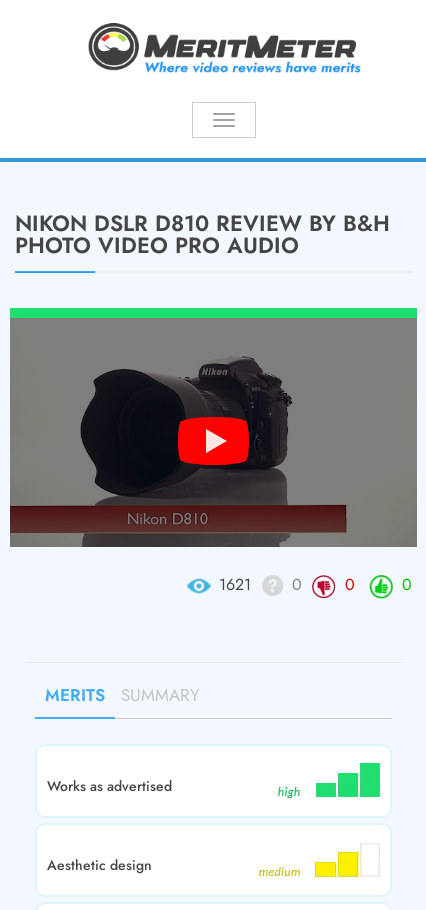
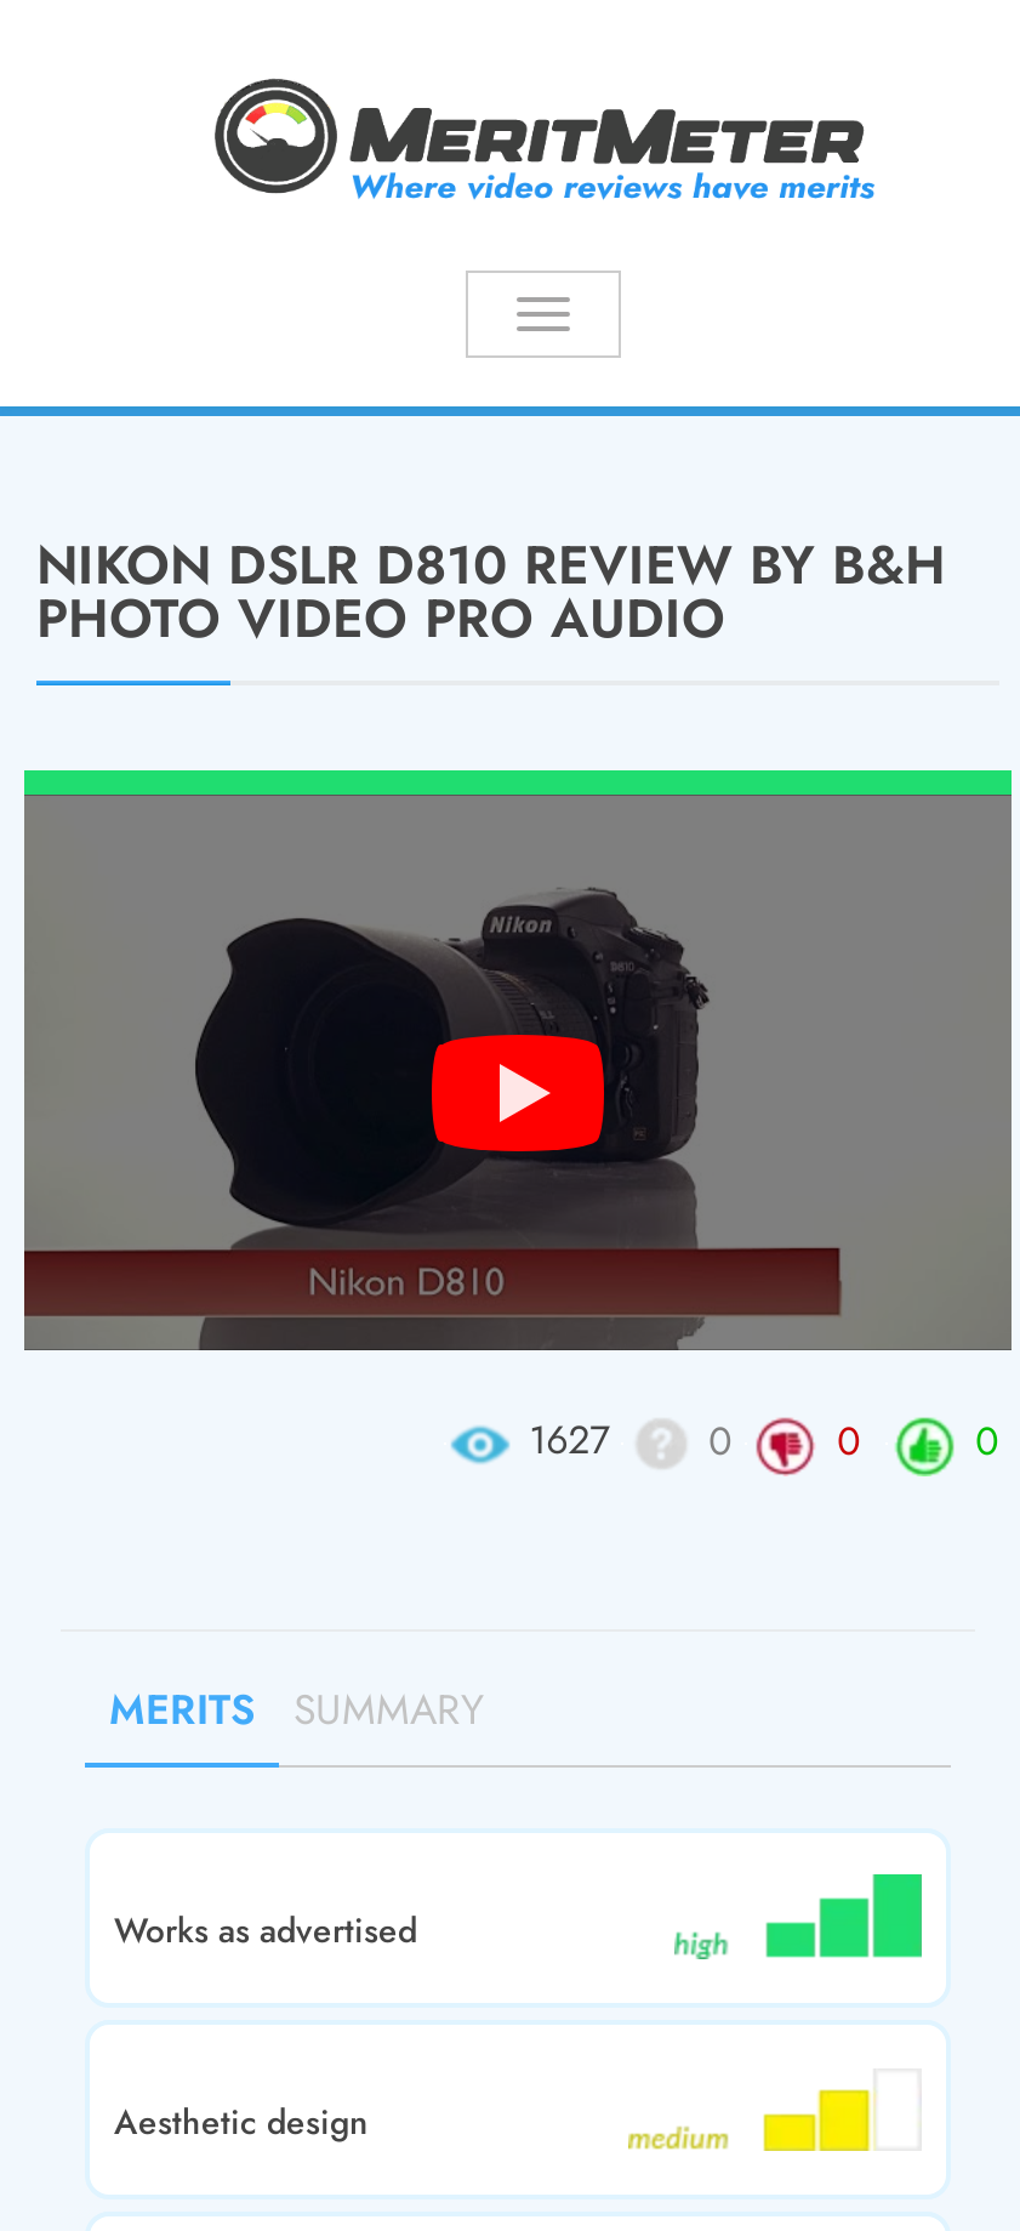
[214,573,412,596] 1621 0 0 0 -> [517,1412,1000,1468] 1627 0 0 0

